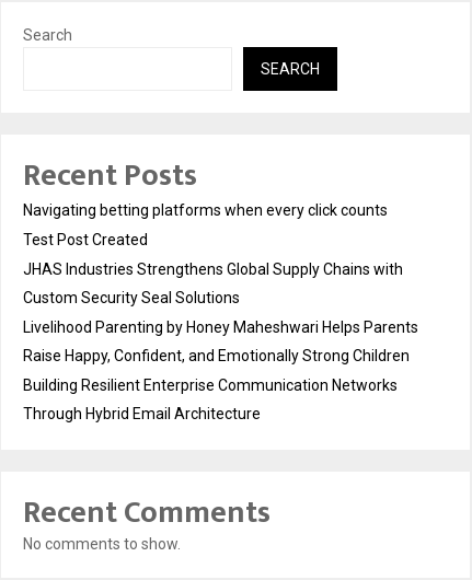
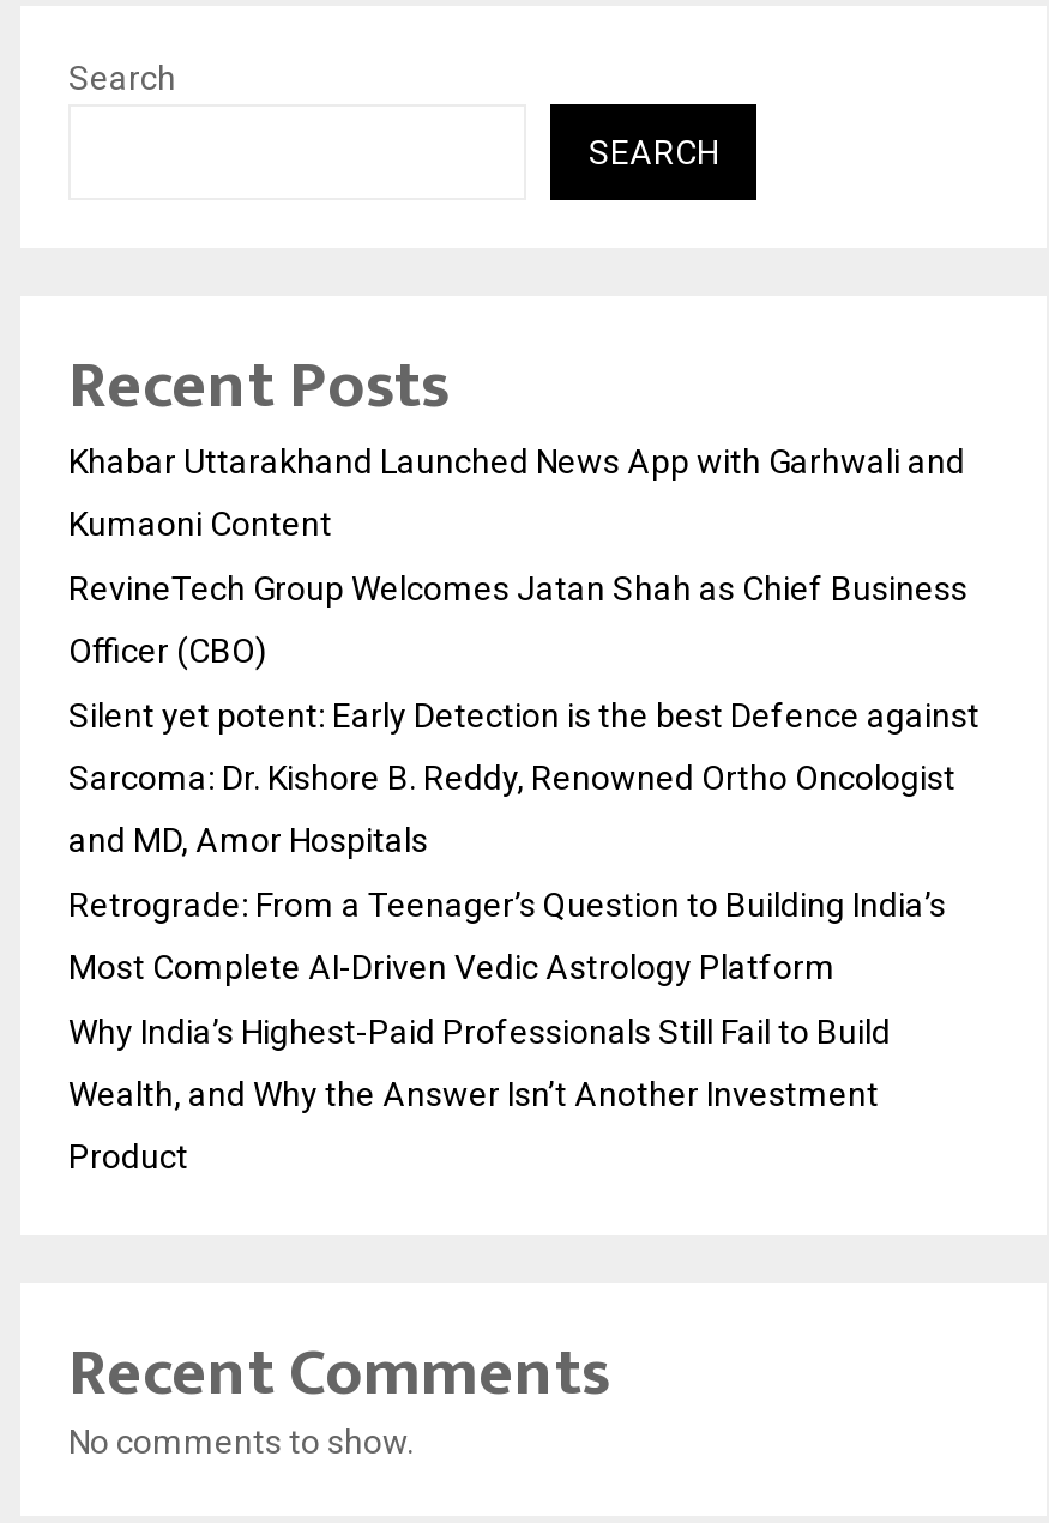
[23,202,418,423] Navigating betting platforms when every click counts | Test Post Created | JHAS Industries Strengthens Global Supply Chains with | Custom Security Seal Solutions | Livelihood Parenting by Honey Maheshwari Helps Parents | Raise Happy, Confident, and Emotionally Strong Children | Building Resilient Enterprise Communication Networks | Through Hybrid Email Architecture -> [68,443,979,1176] Khabar Uttarakhand Launched News App with Garhwali and | Kumaoni Content | RevineTech Group Welcomes Jatan Shah as Chief Business | Officer (CBO) | Silent yet potent: Early Detection is the best Defence against | Sarcoma: Dr. Kishore B. Reddy, Renowned Ortho Oncologist | and MD, Amor Hospitals | Retrograde: From a Teenager’s Question to Building India’s | Most Complete AI-Driven Vedic Astrology Platform | Why India’s Highest-Paid Professionals Still Fail to Build | Wealth, and Why the Answer Isn’t Another Investment | Product

